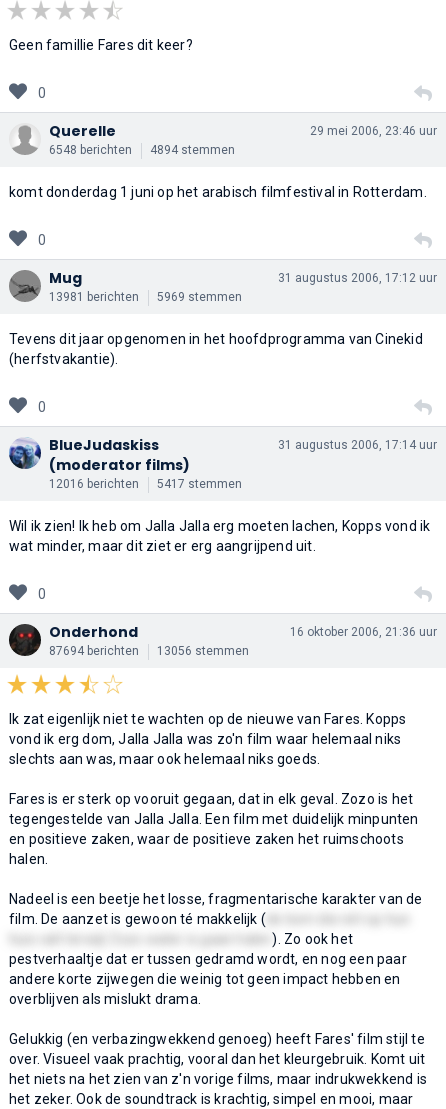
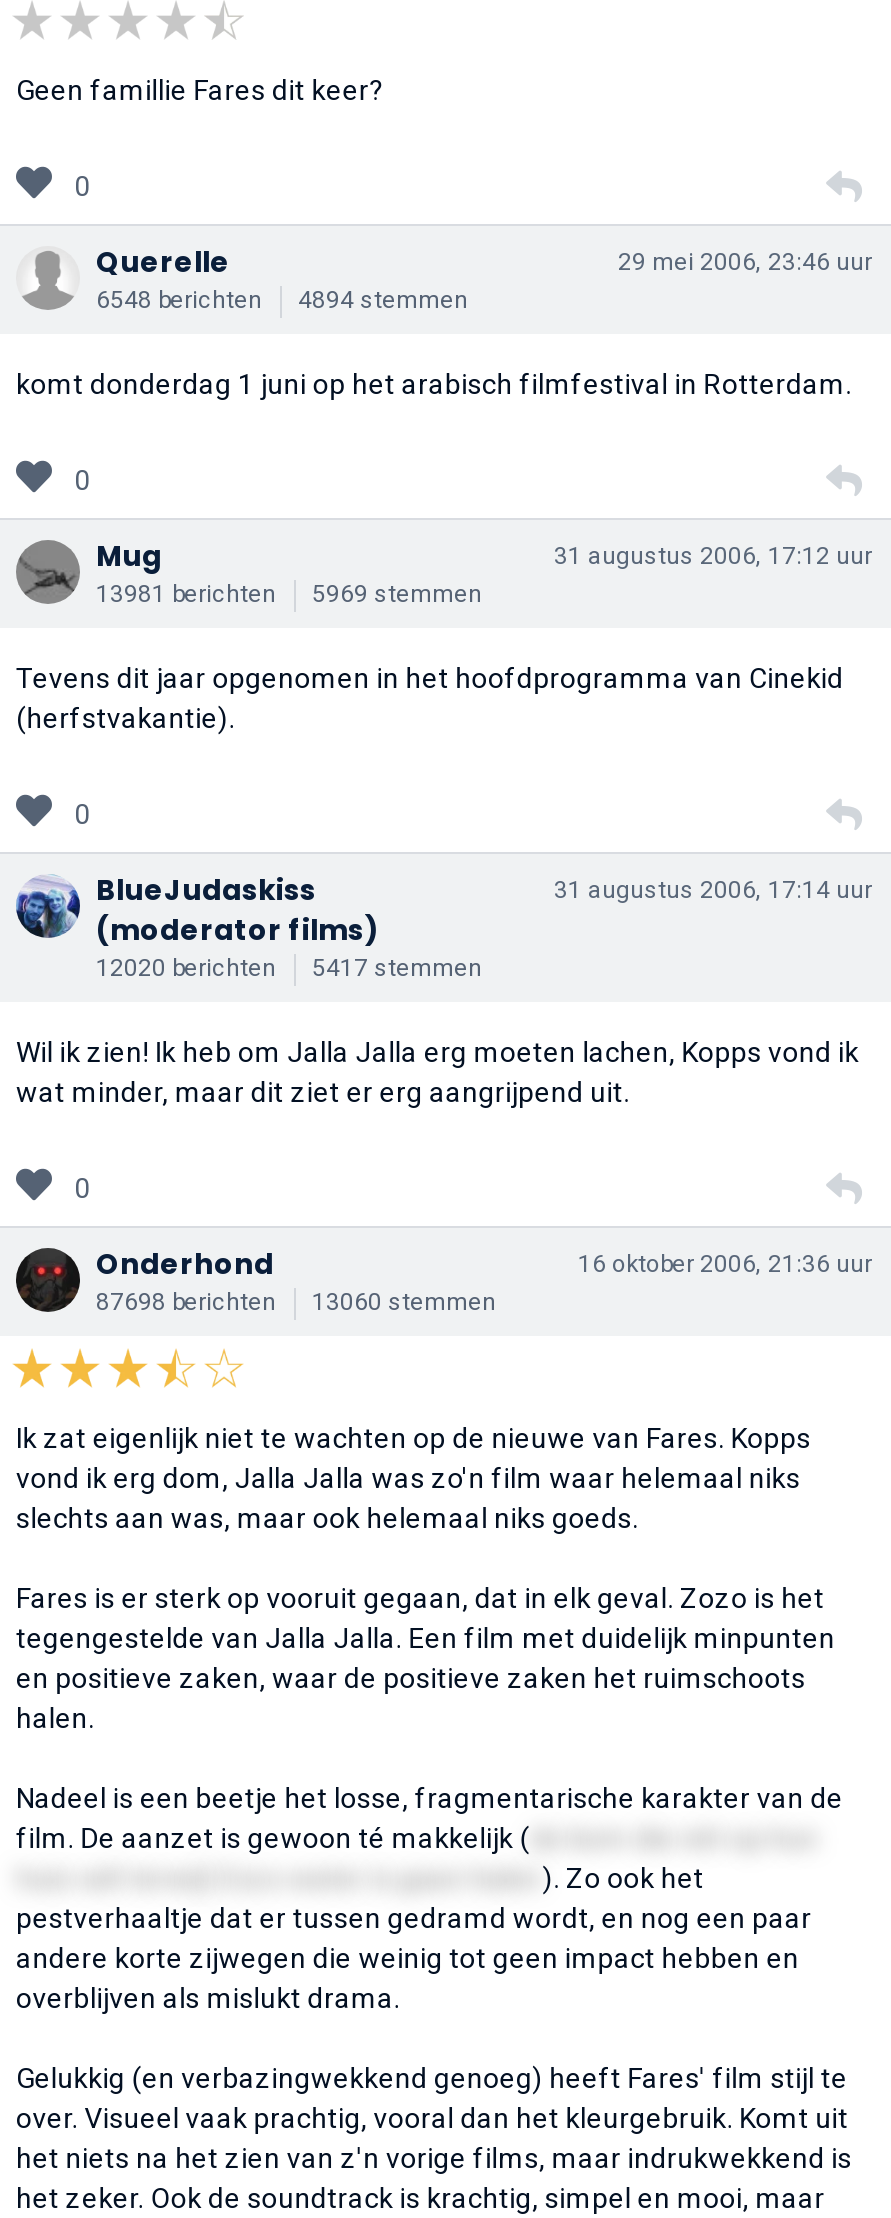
[49,477,242,491] 12016 berichten 5417 stemmen -> [96,954,482,982] 12020 berichten 5417 stemmen
[49,644,139,658] 87694 berichten -> [96,1288,276,1316] 87698 berichten
[157,644,249,658] 13056 stemmen -> [312,1288,496,1316] 13060 stemmen

